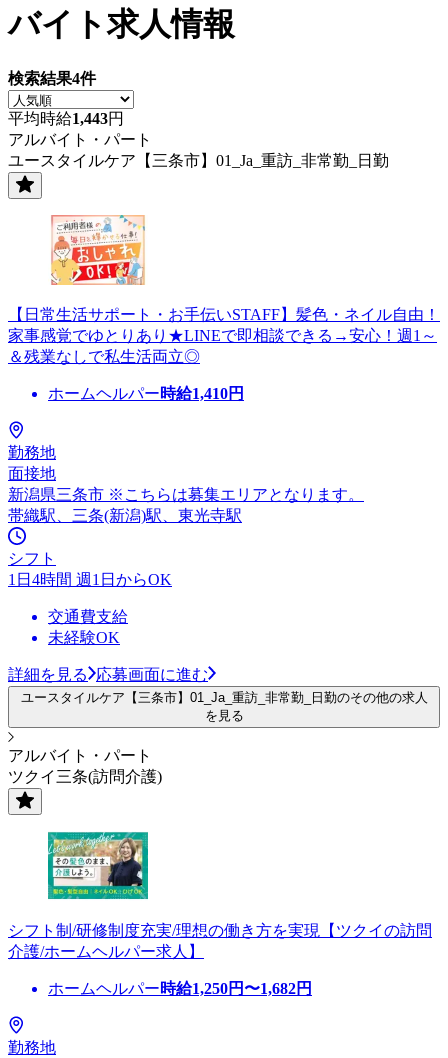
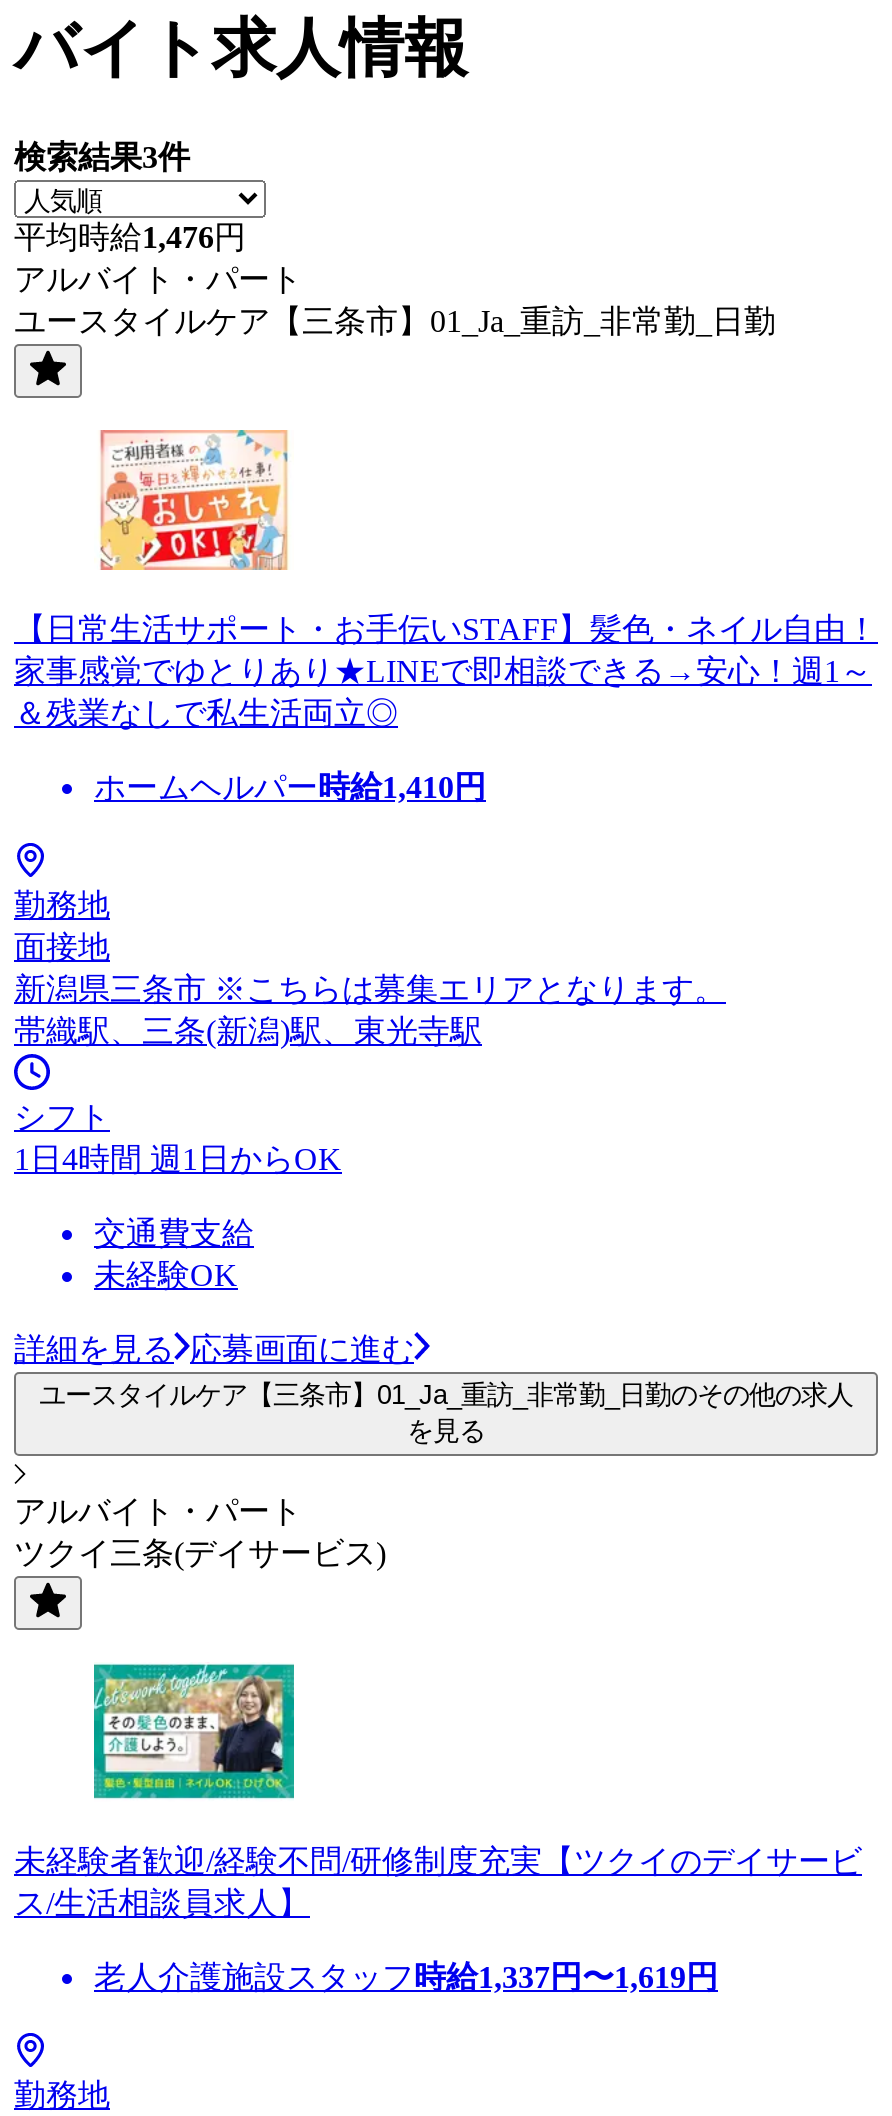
[8,70,96,87] 検索結果4件 -> [14,140,190,174] 検索結果3件
[8,110,124,127] 平均時給1,443円 -> [14,220,246,254] 平均時給1,476円
[8,768,162,785] ツクイ三条(訪問介護) -> [14,1536,386,1570] ツクイ三条(デイサービス)
[8,922,432,960] シフト制/研修制度充実/理想の働き方を実現【ツクイの訪問 | 介護/ホームヘルパー求人】 -> [14,1844,862,1920] 未経験者歓迎/経験不問/研修制度充実【ツクイのデイサービ | ス/生活相談員求人】
[48,980,312,997] ホームヘルパー時給1,250円〜1,682円 -> [94,1960,718,1994] 老人介護施設スタッフ時給1,337円〜1,619円

